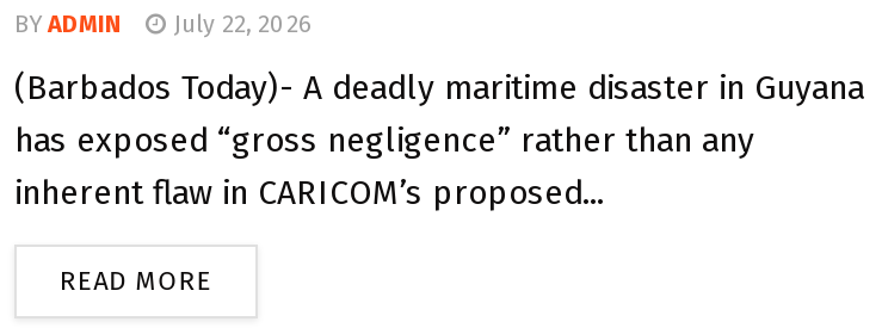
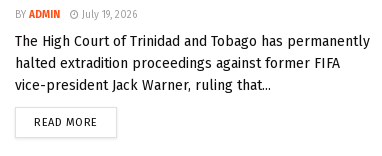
[14,12,310,41] BY ADMIN July 22, 2026 -> [15,9,137,21] BY ADMIN July 19, 2026
[14,69,864,215] (Barbados Today)- A deadly maritime disaster in Guyana | has exposed “gross negligence” rather than any | inherent flaw in CARICOM’s proposed... -> [15,33,370,94] The High Court of Trinidad and Tobago has permanently | halted extradition proceedings against former FIFA | vice-president Jack Warner, ruling that...

